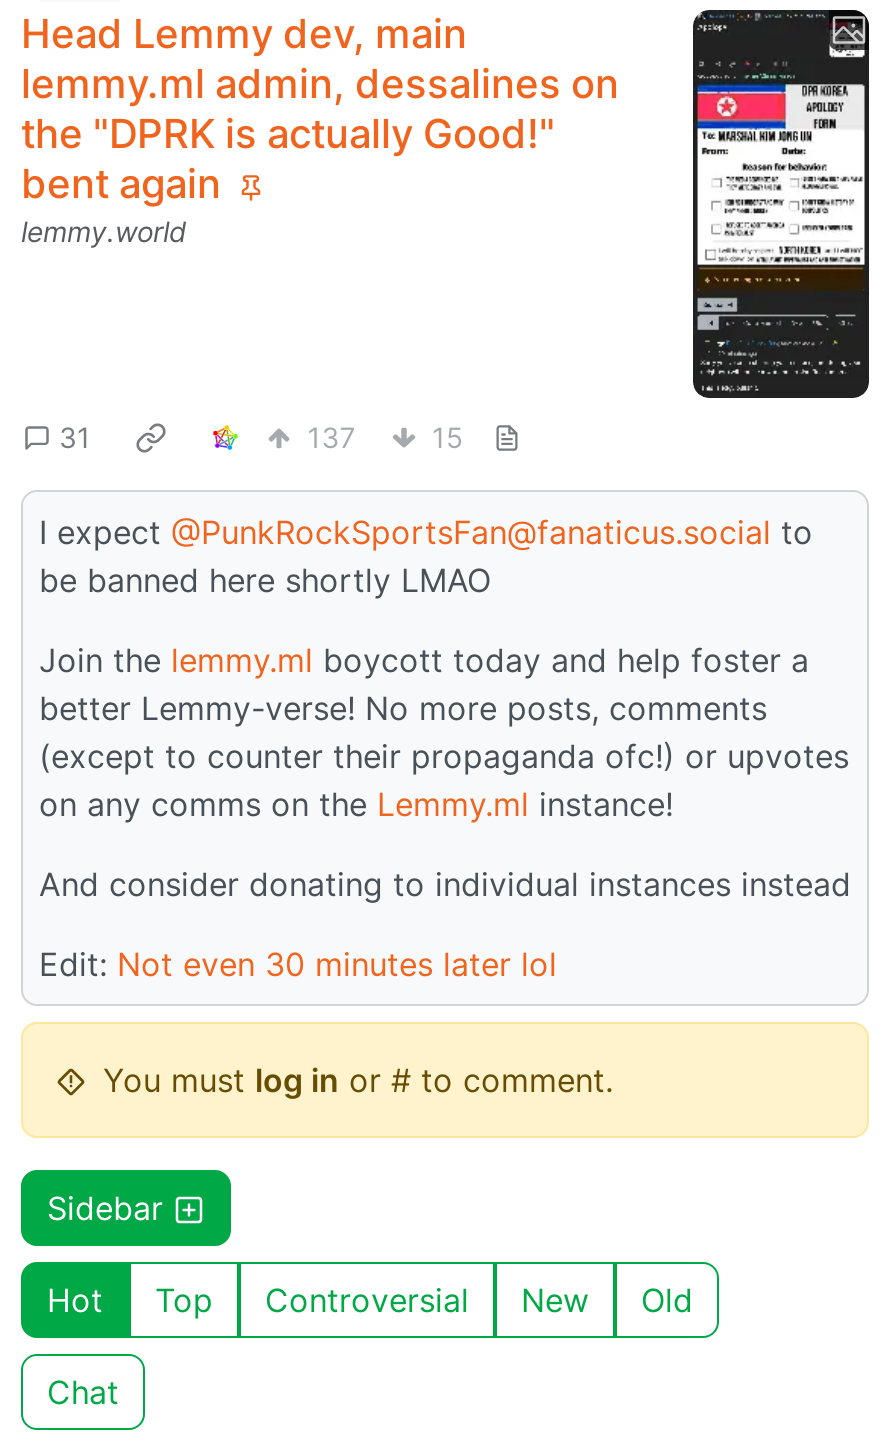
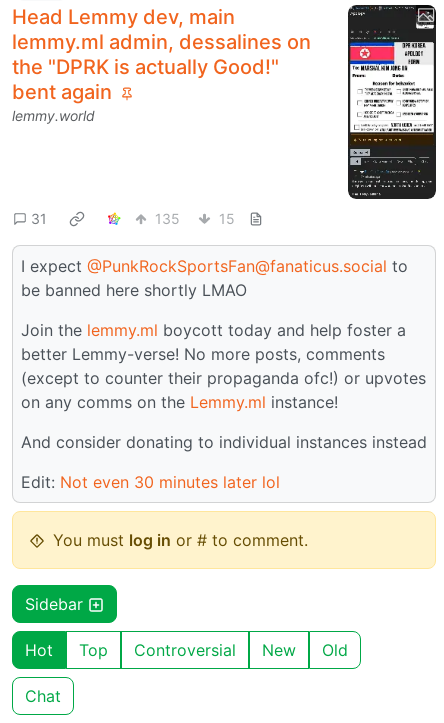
[307,419,355,453] 137 -> [155,210,180,227] 135

